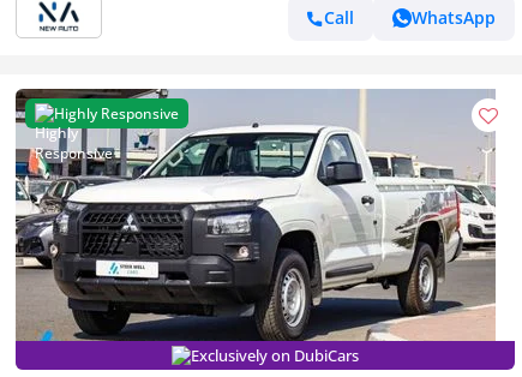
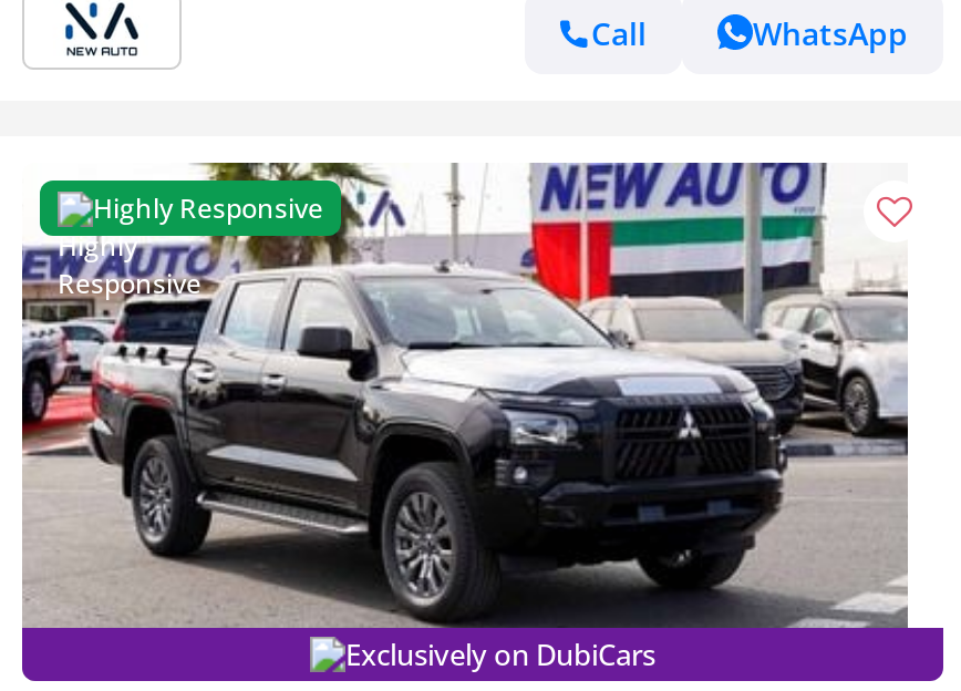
[14,88,496,347] [image] -> [20,159,939,640] [image]

